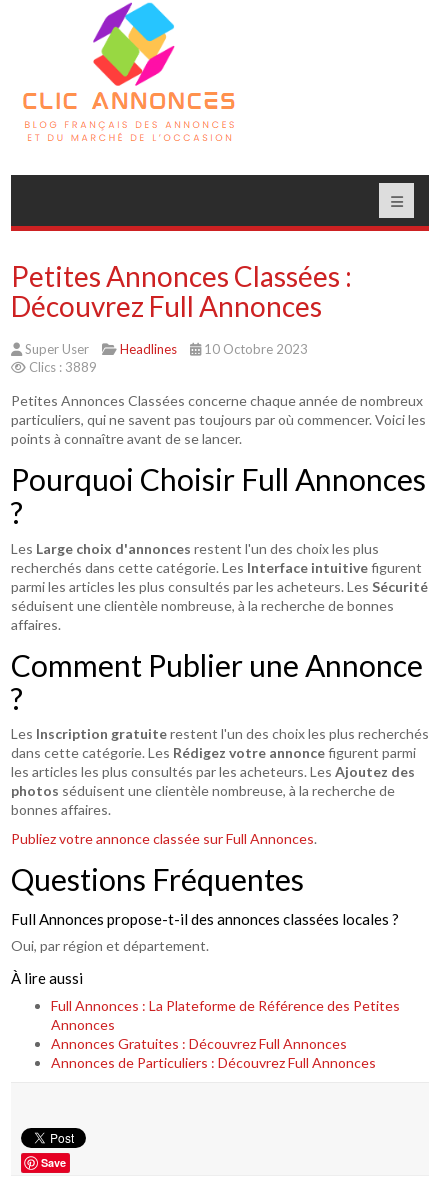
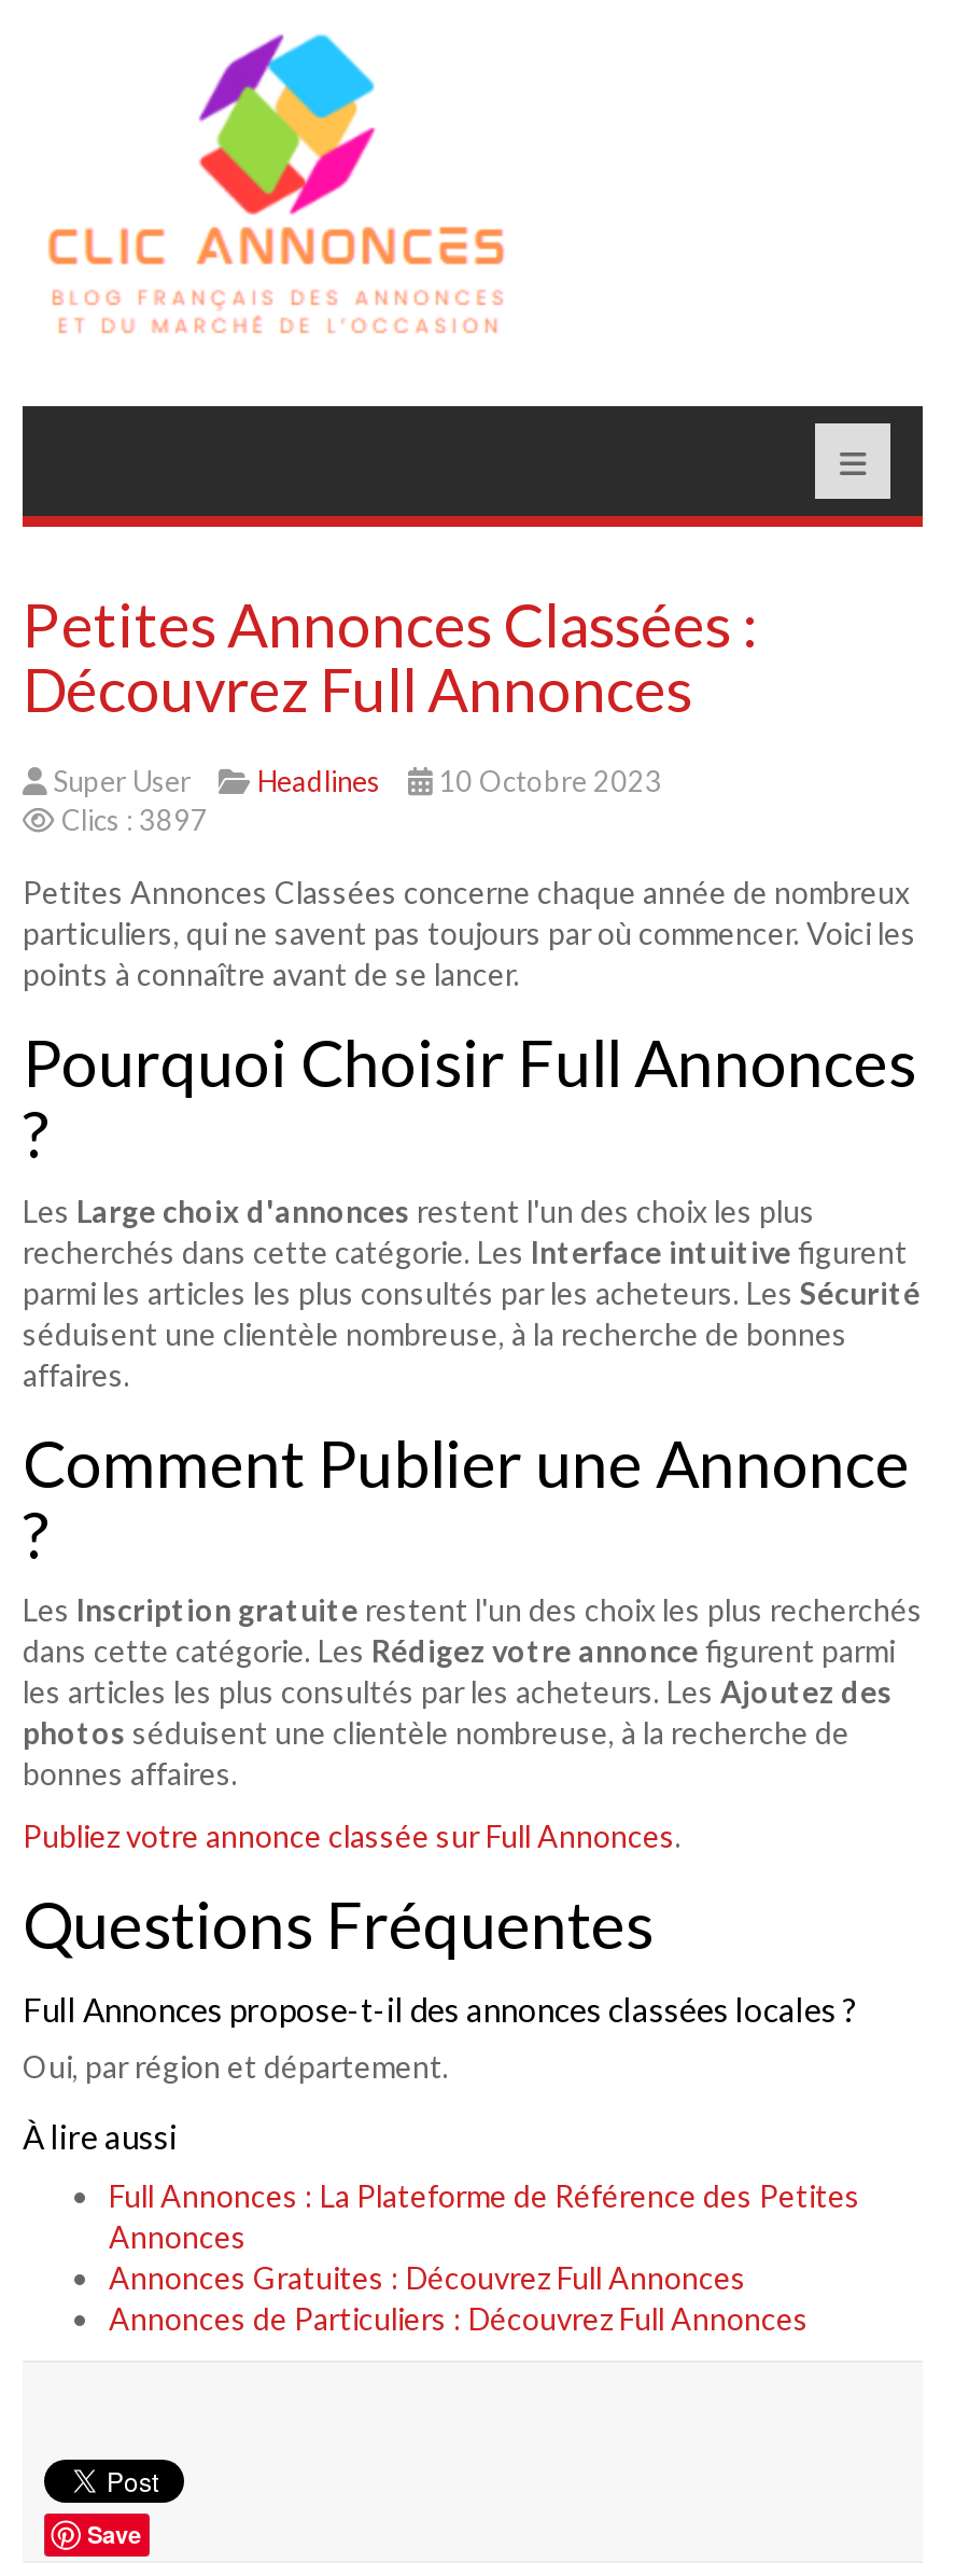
[29,359,97,375] Clics : 3889 -> [61,803,208,837] Clics : 3897

